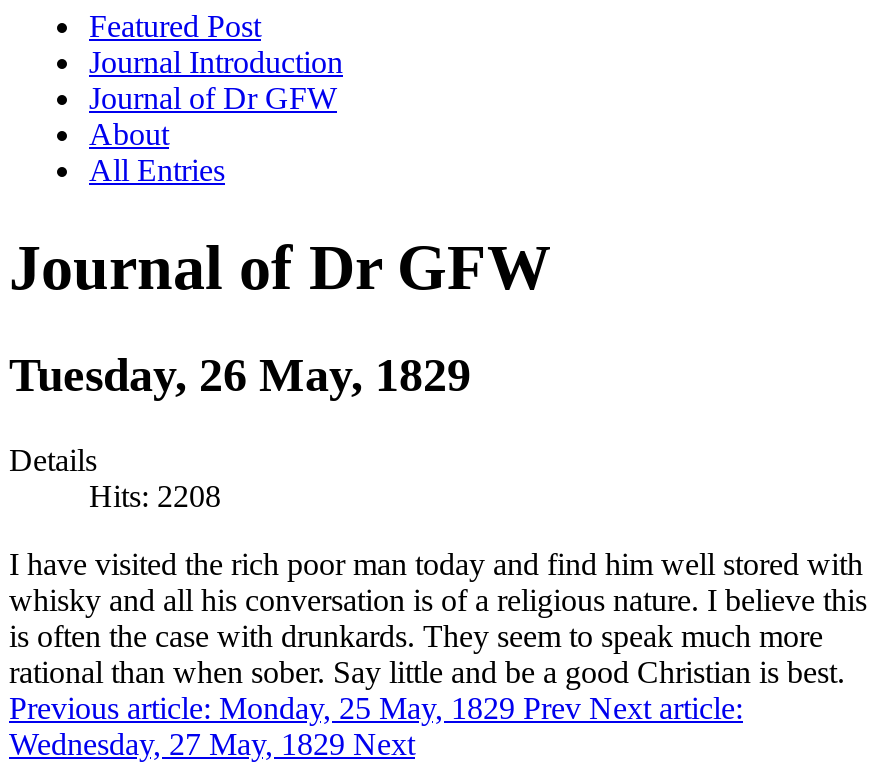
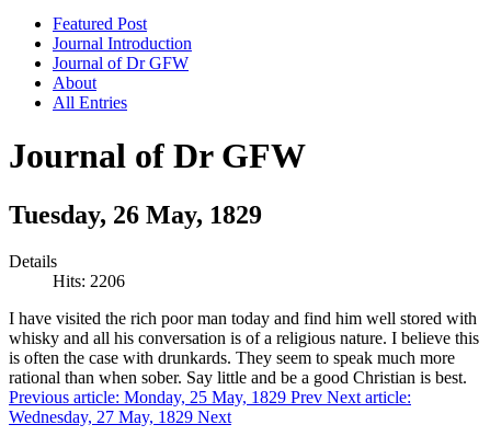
[89,479,221,513] Hits: 2208 -> [53,271,125,290] Hits: 2206

